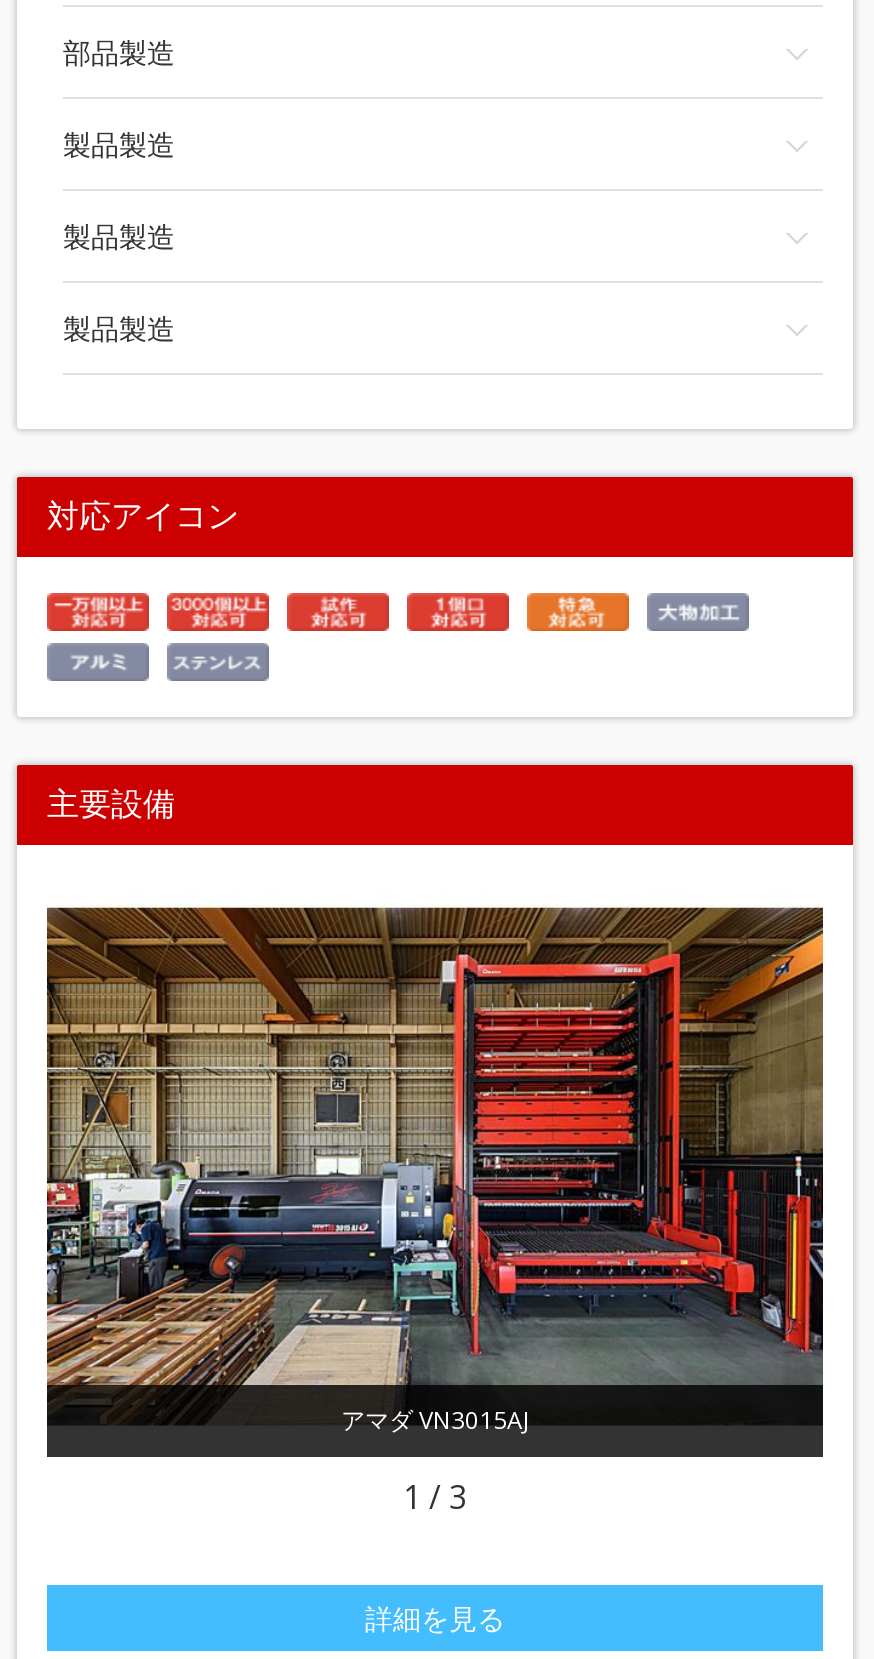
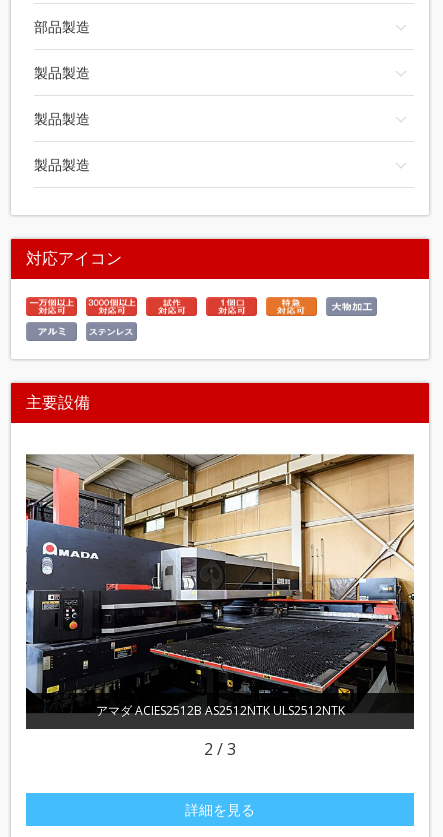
[45,907,825,1436] [image] | アマダ VN3015AJ -> [25,454,415,719] [image] | アマダ ACIES2512B AS2512NTK ULS2512NTK
[403,1474,467,1518] 1 / 3 -> [204,738,236,760] 2 / 3

